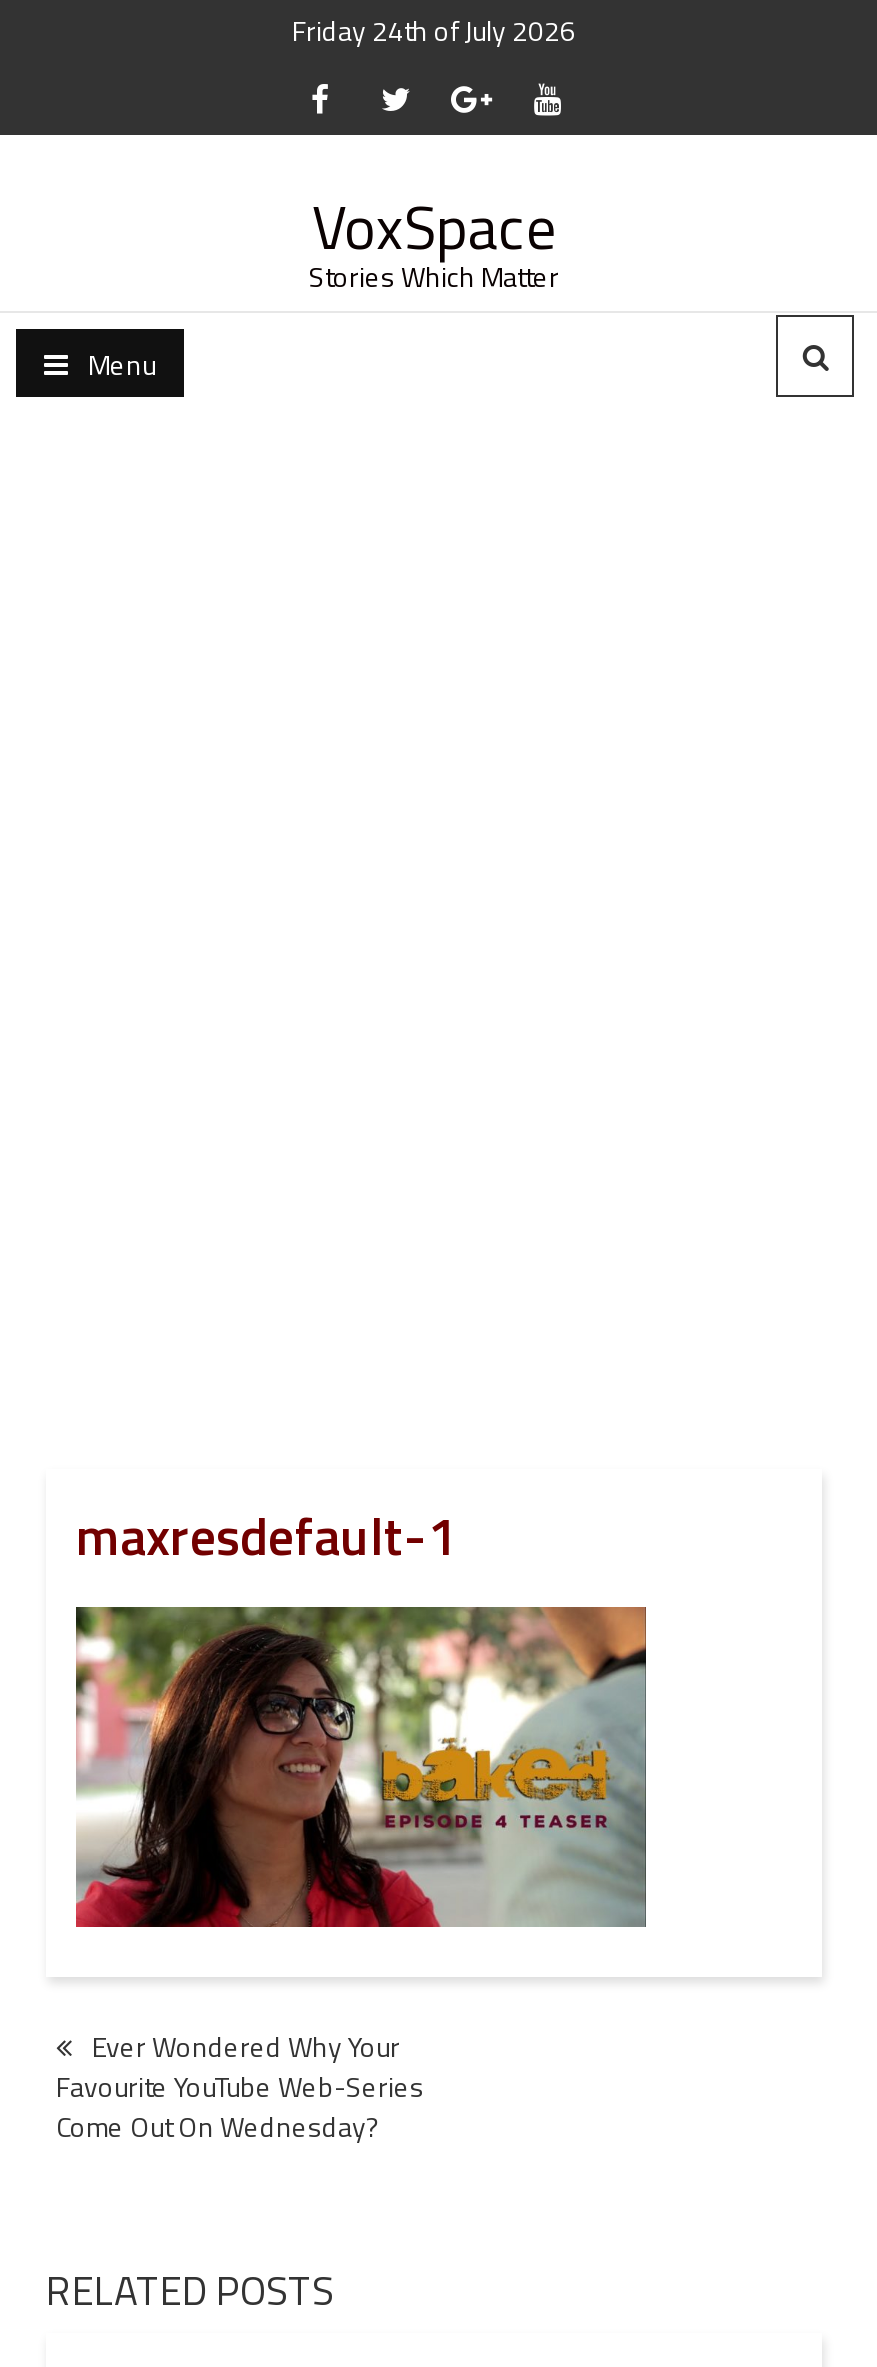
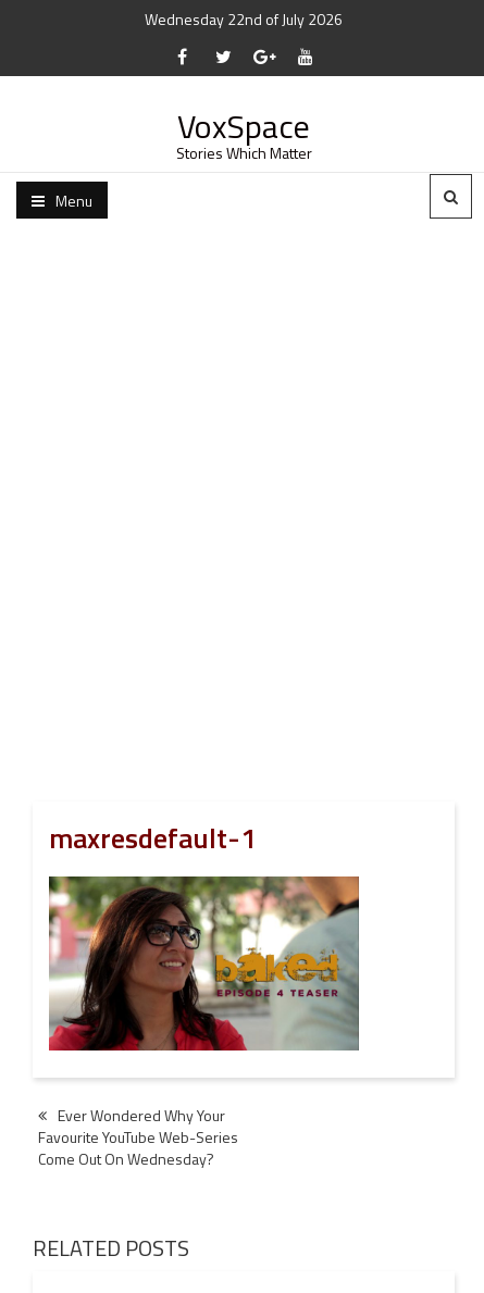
[292,9,576,51] Friday 24th of July 2026 -> [145,8,343,30] Wednesday 22nd of July 2026

